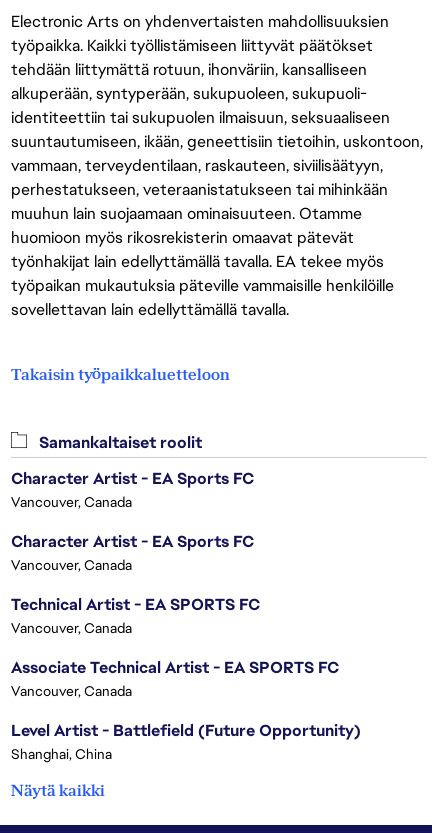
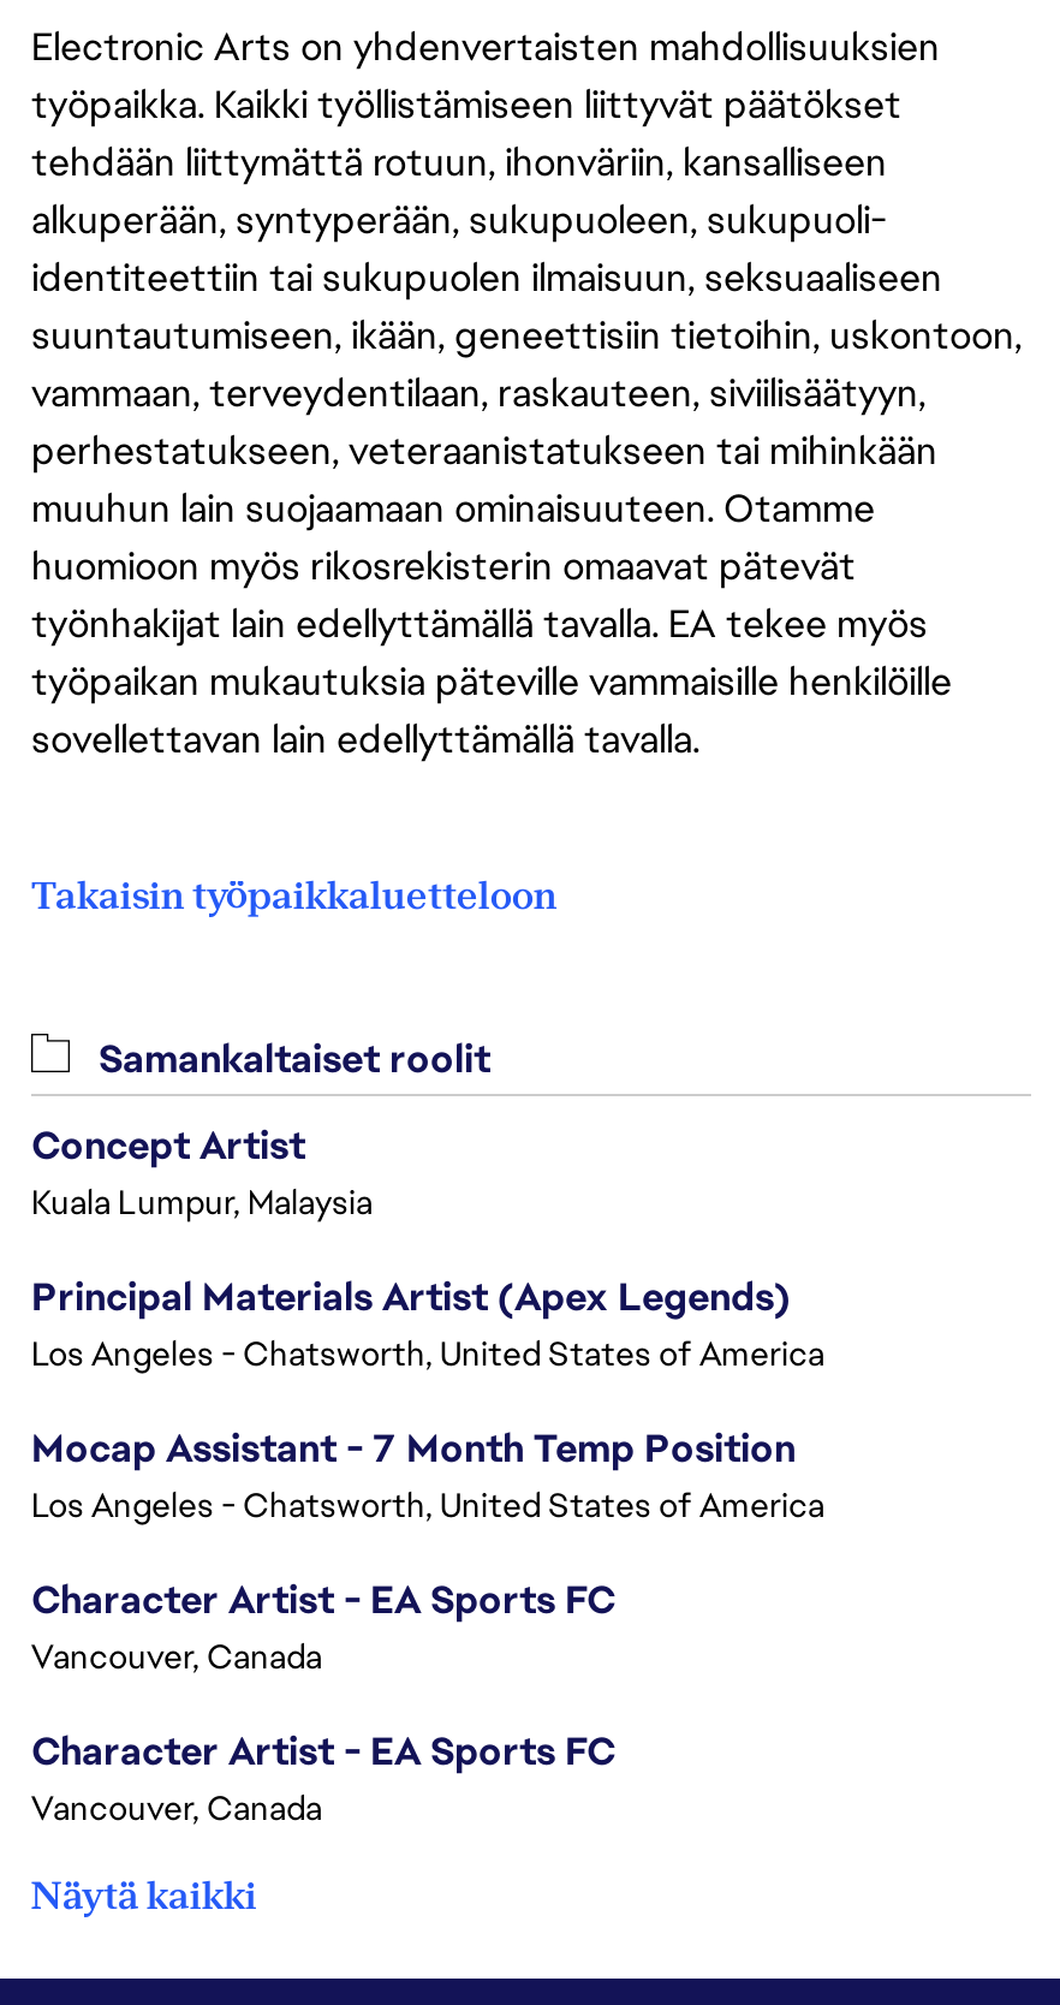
none -> [31,1120,824,1527] Concept Artist | Kuala Lumpur, Malaysia | Principal Materials Artist (Apex Legends) | Los Angeles - Chatsworth, United States of America | Mocap Assistant - 7 Month Temp Position | Los Angeles - Chatsworth, United States of America
moved [11,468,254,574] -> [31,1575,615,1830]: Character Artist - EA Sports FC | Vancouver, Canada | Character Artist - EA Sports FC | Vancouver, Canada
[11,594,361,763] Technical Artist - EA SPORTS FC | Vancouver, Canada | Associate Technical Artist - EA SPORTS FC | Vancouver, Canada | Level Artist - Battlefield (Future Opportunity) | Shanghai, China -> none

